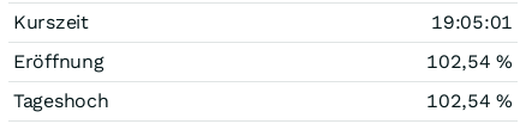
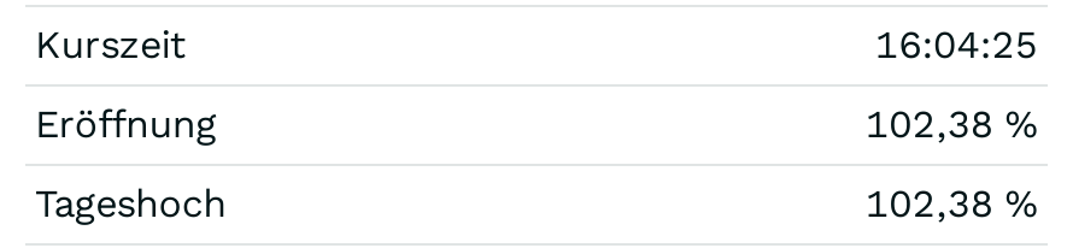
[432,11,513,33] 19:05:01 -> [875,22,1038,67] 16:04:25
[427,50,513,73] 102,54 % -> [865,101,1038,147] 102,38 %
[427,89,513,112] 102,54 % -> [865,181,1038,226] 102,38 %

